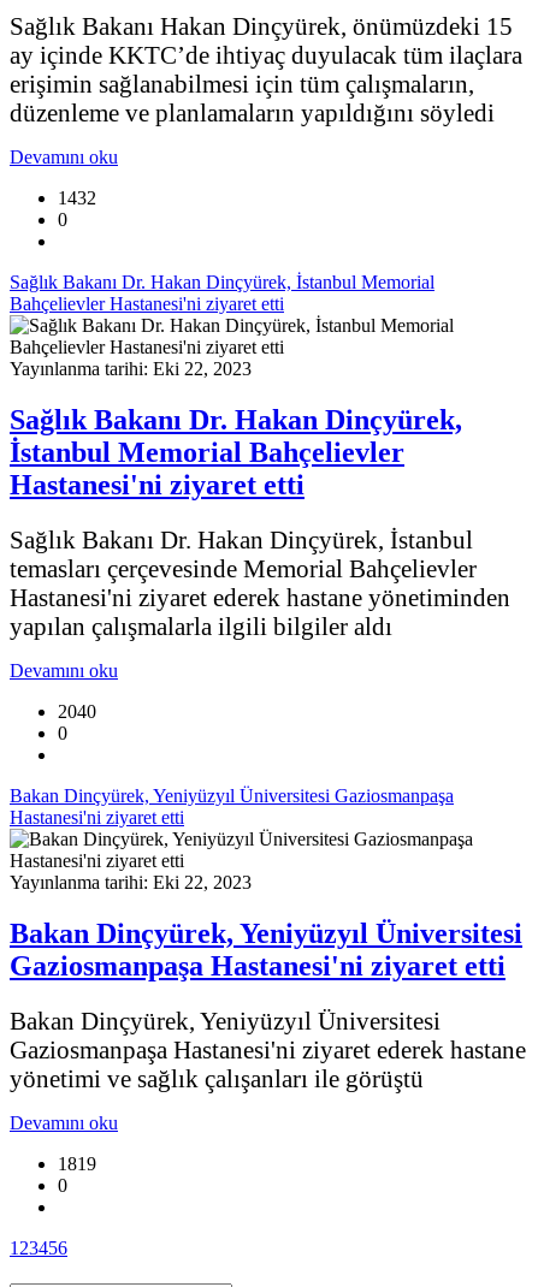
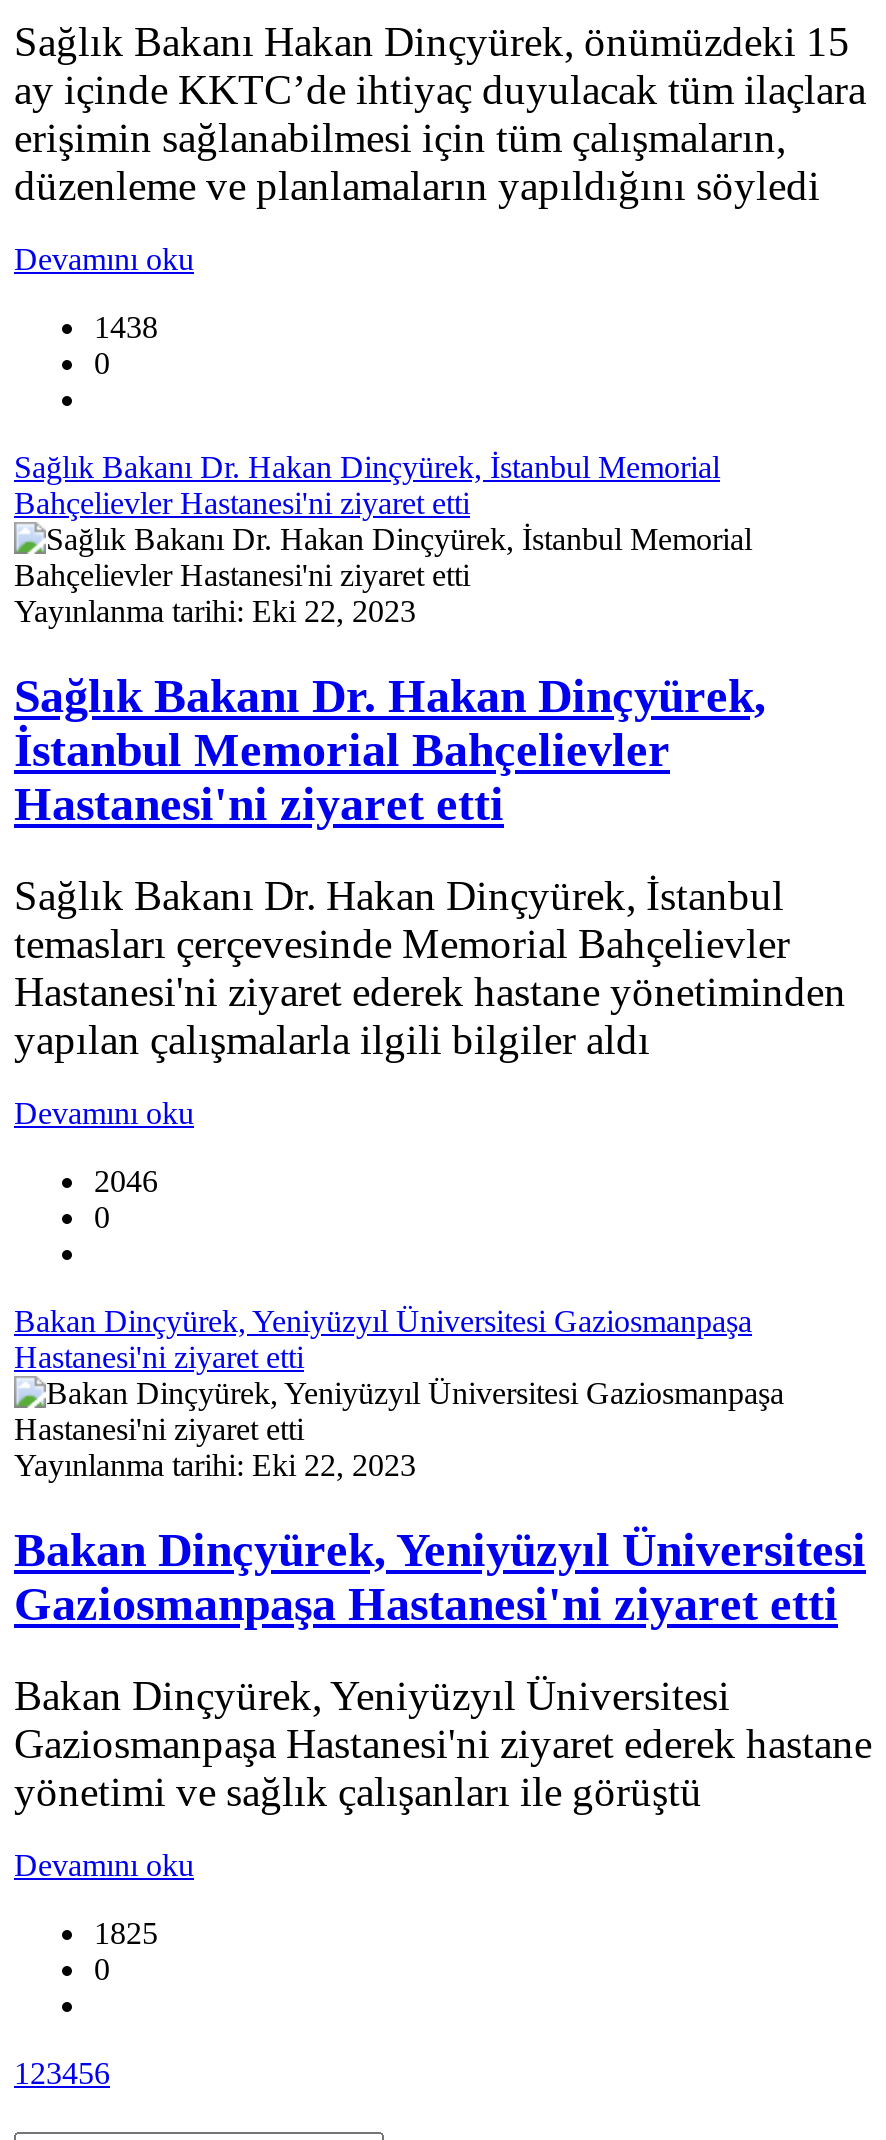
[58,188,96,208] 1432 -> [94,311,158,345] 1438
[58,701,96,722] 2040 -> [94,1164,158,1198] 2046
[58,1153,96,1174] 1819 -> [94,1916,158,1950] 1825

